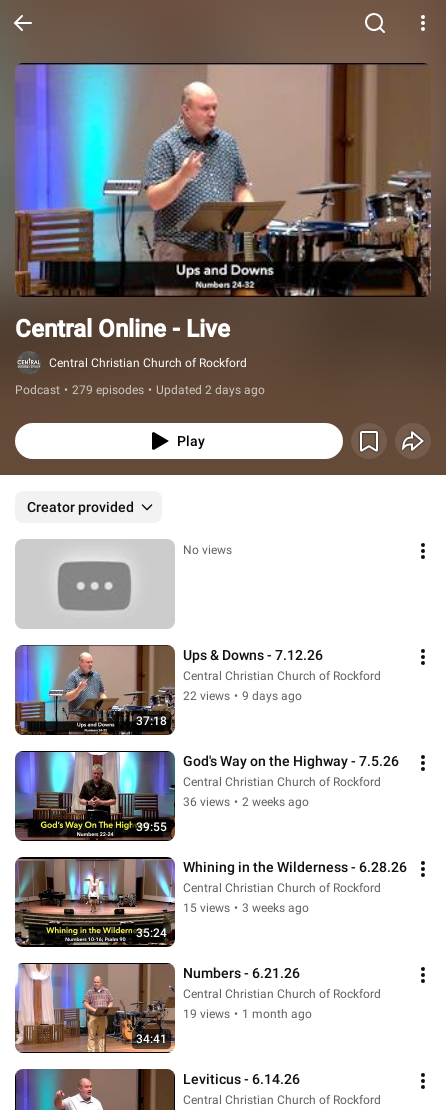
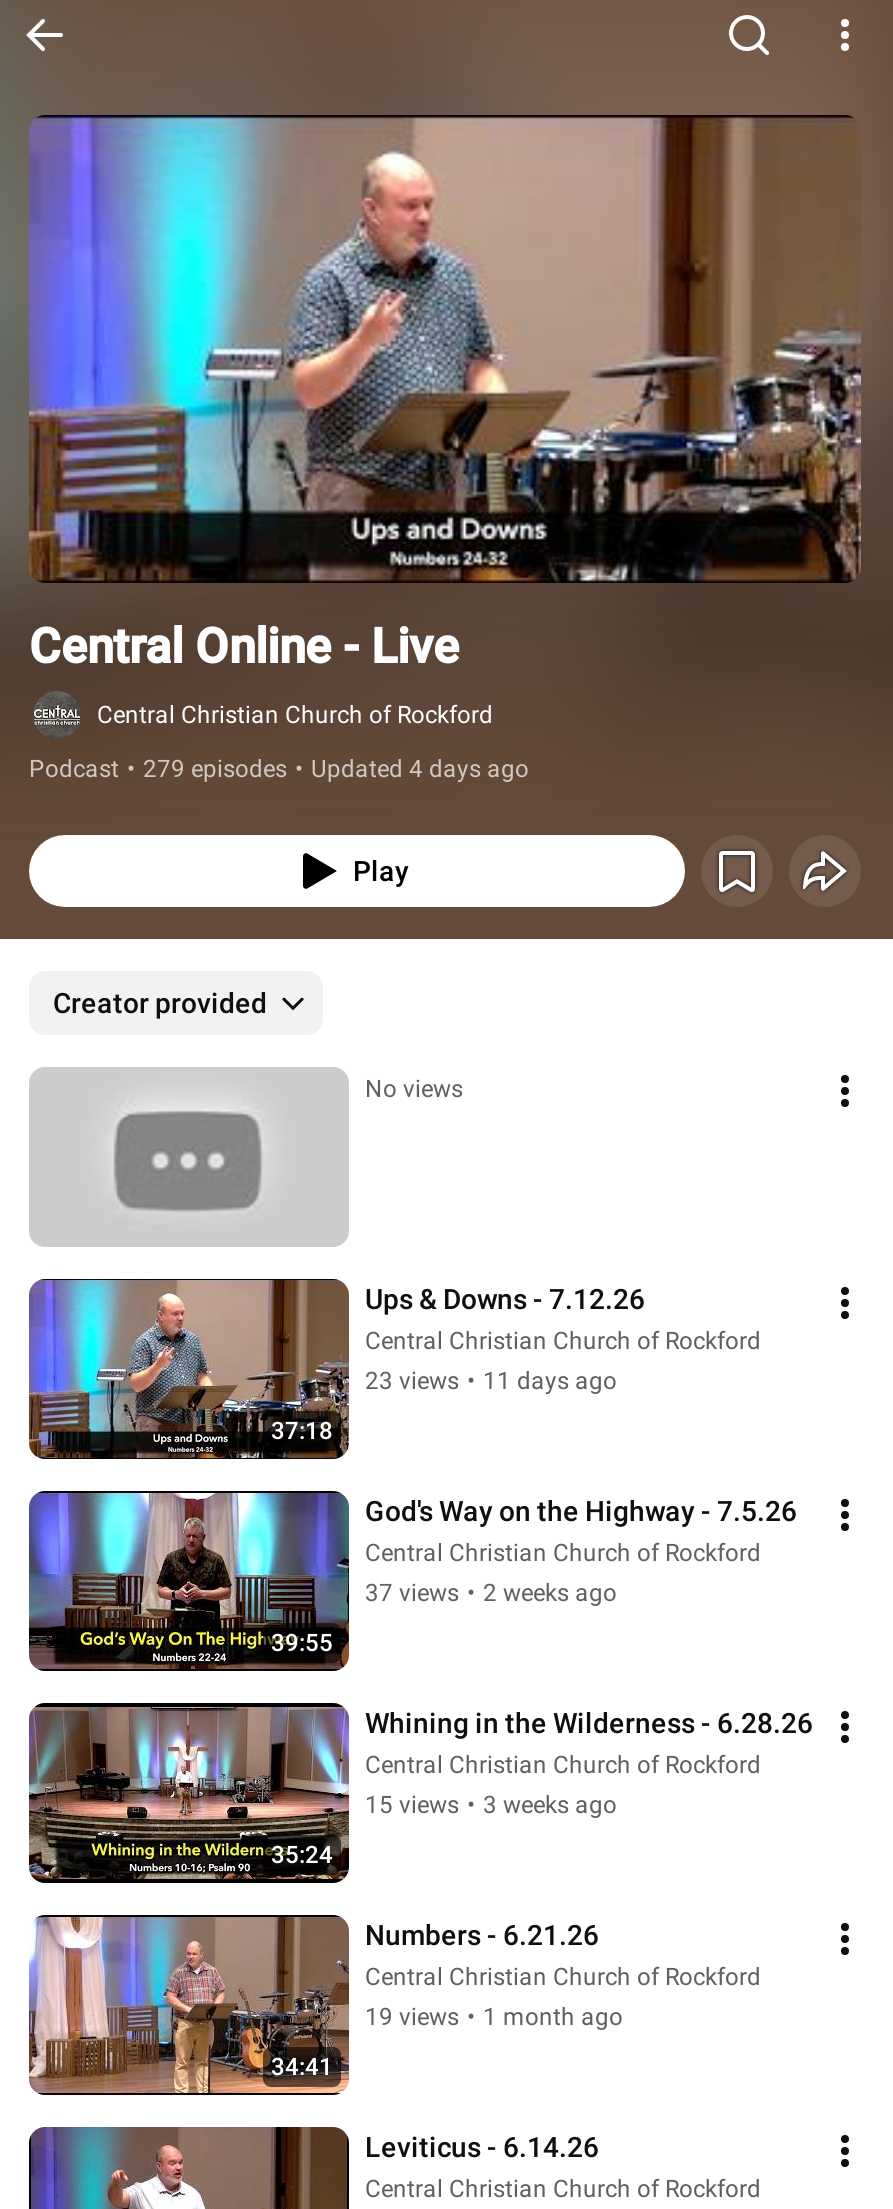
[15,383,265,397] Podcast • 279 episodes • Updated 2 days ago -> [29,755,529,783] Podcast • 279 episodes • Updated 4 days ago
[183,689,302,703] 22 views • 9 days ago -> [365,1367,617,1395] 23 views • 11 days ago
[183,795,309,809] 36 views • 2 weeks ago -> [365,1579,617,1607] 37 views • 2 weeks ago

